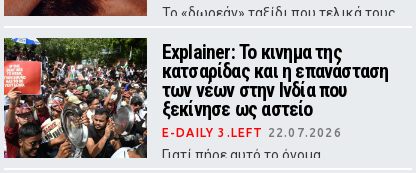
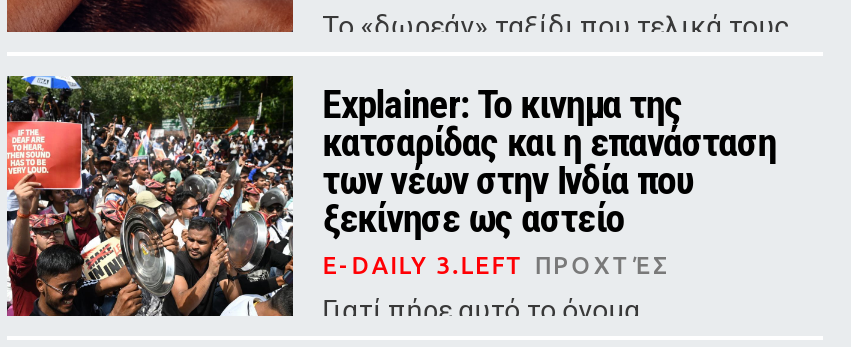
[162,126,342,139] E-DAILY 3.LEFT 22.07.2026 -> [323,252,671,278] E-DAILY 3.LEFT ΠΡΟΧΤΈΣ

